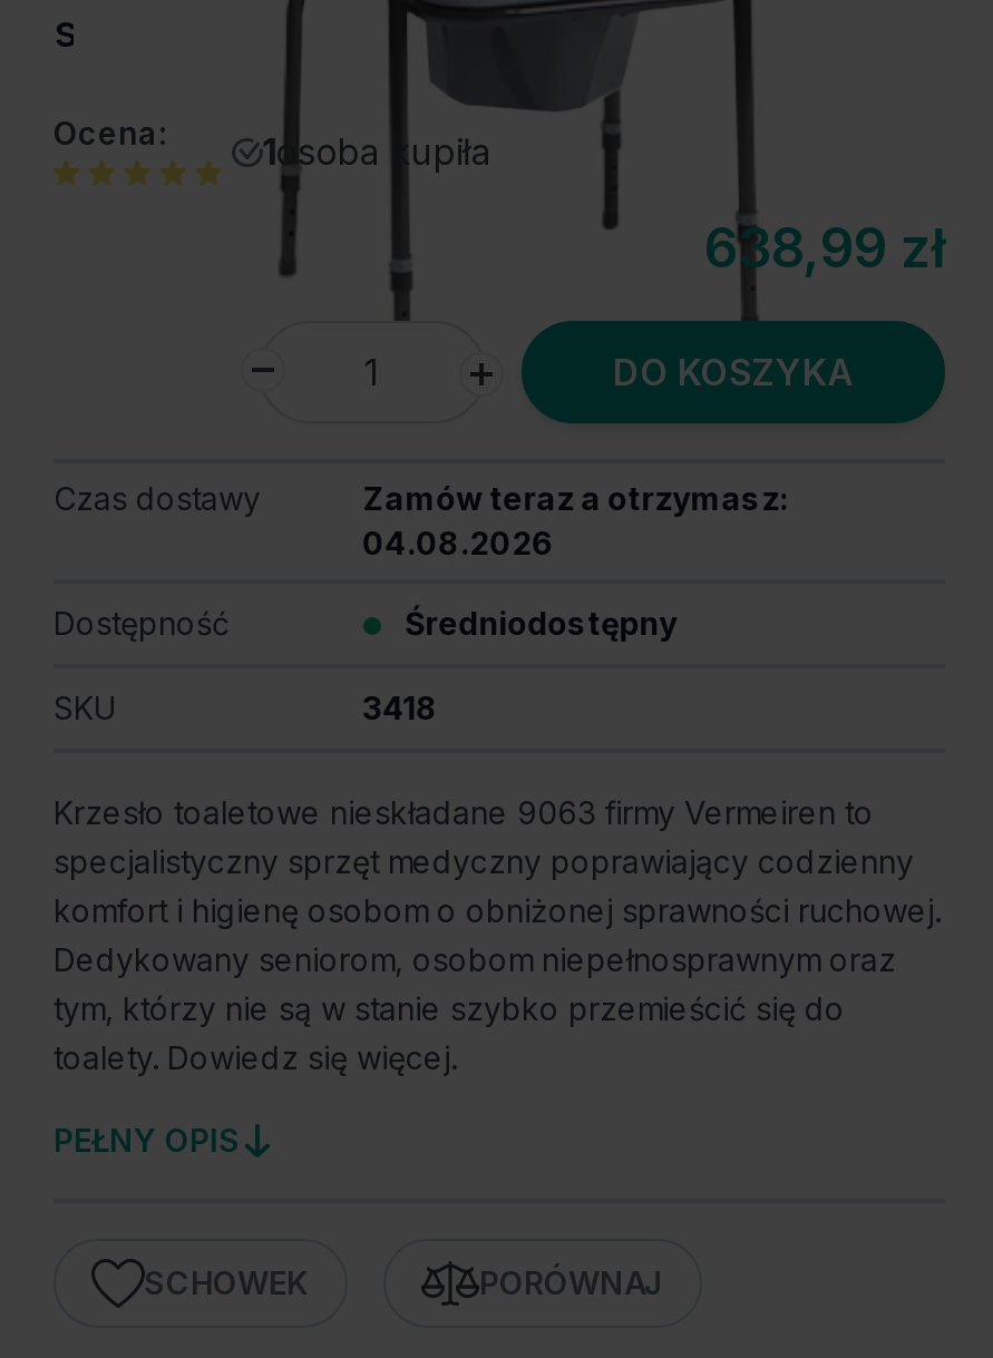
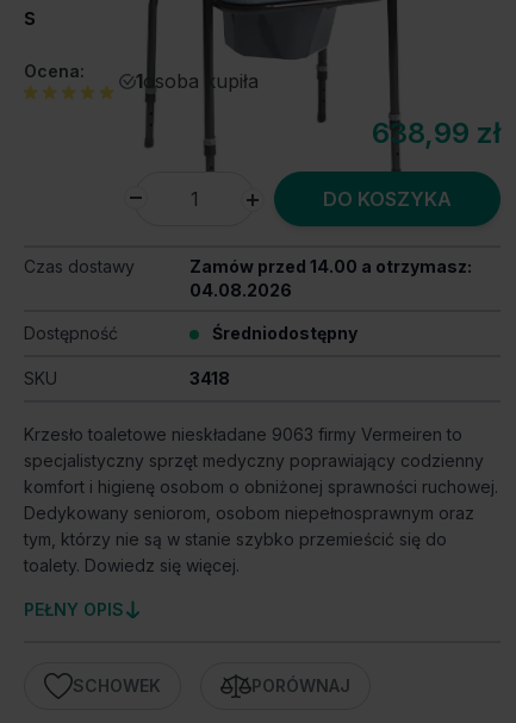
[363,480,788,518] Zamów teraz a otrzymasz: -> [189,256,472,277] Zamów przed 14.00 a otrzymasz:

